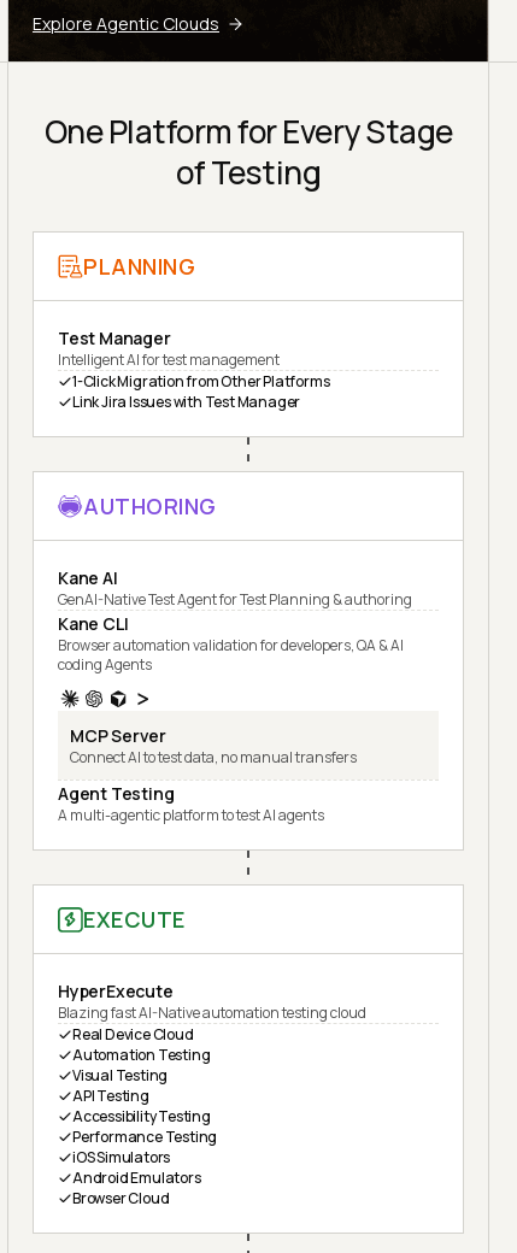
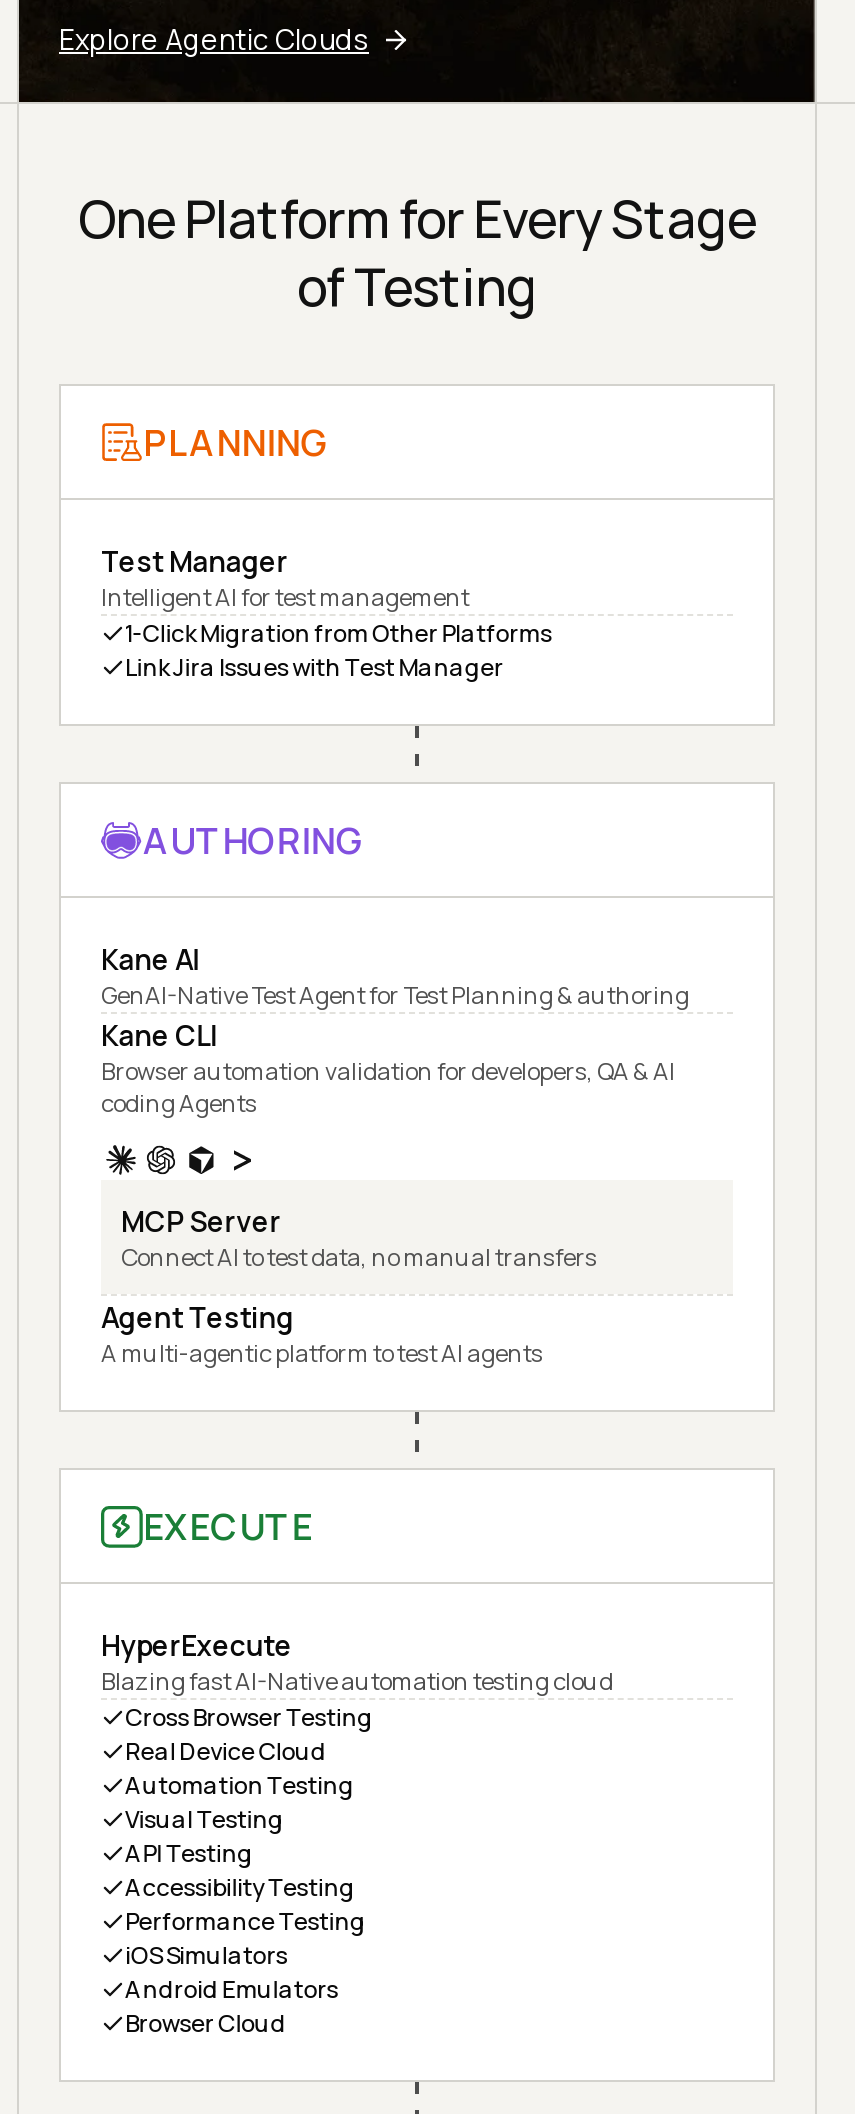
none -> [125,1700,373,1734] Cross Browser Testing

